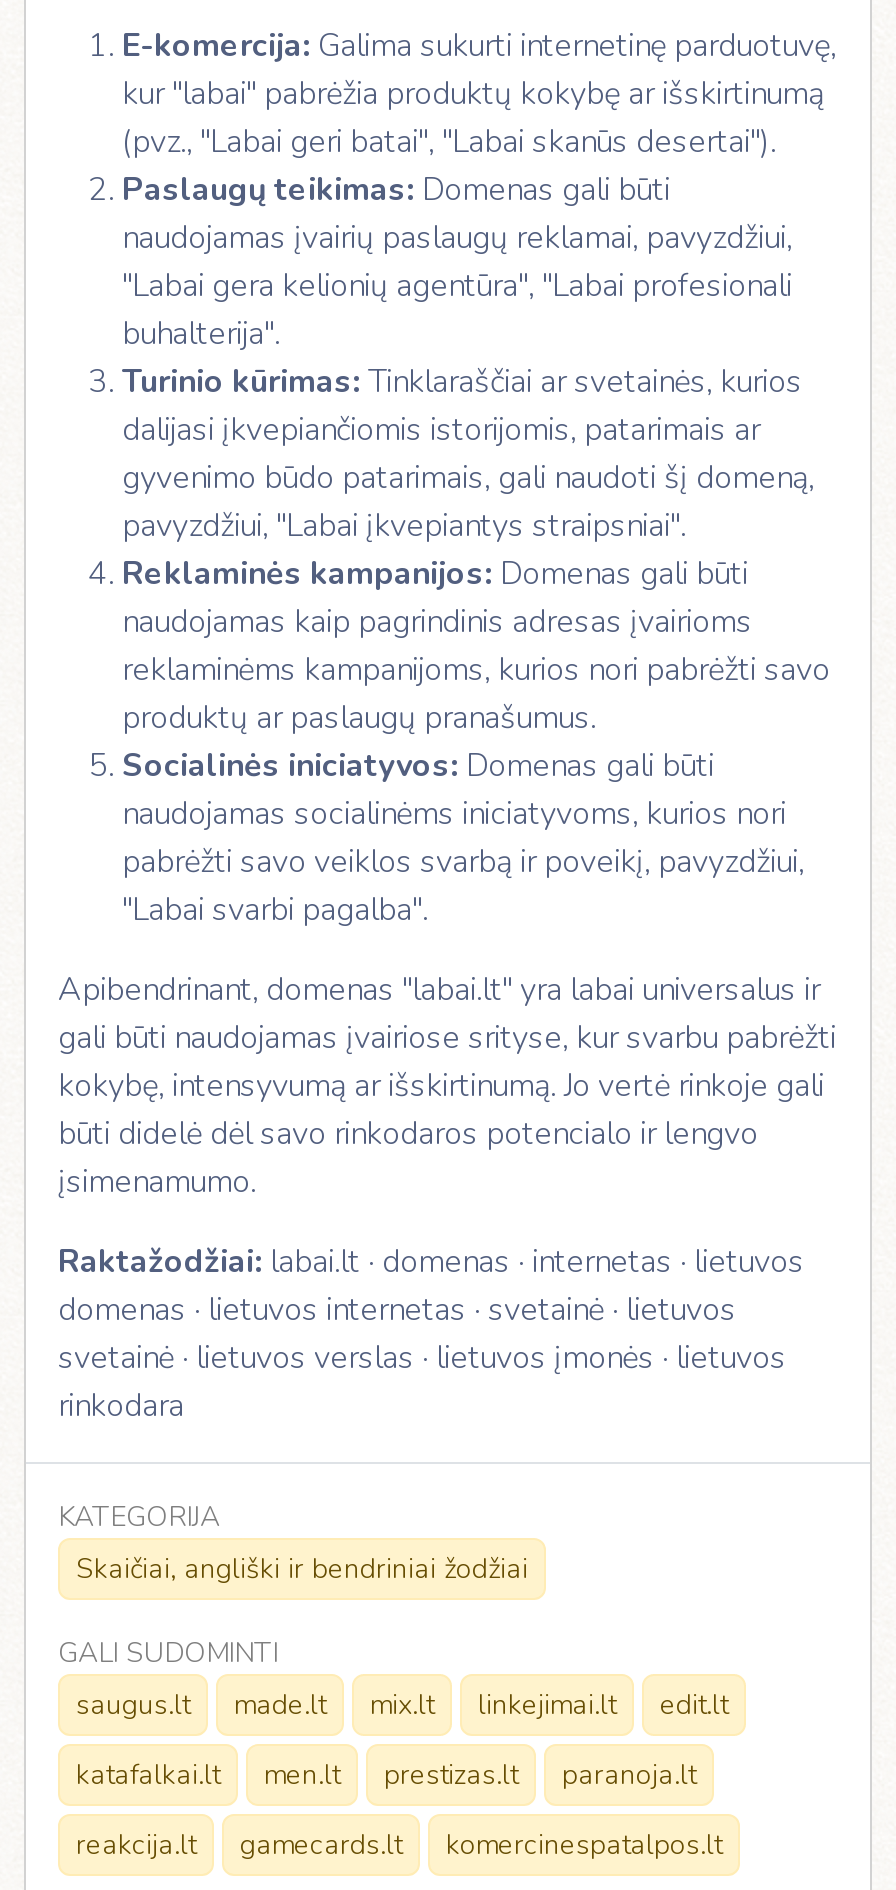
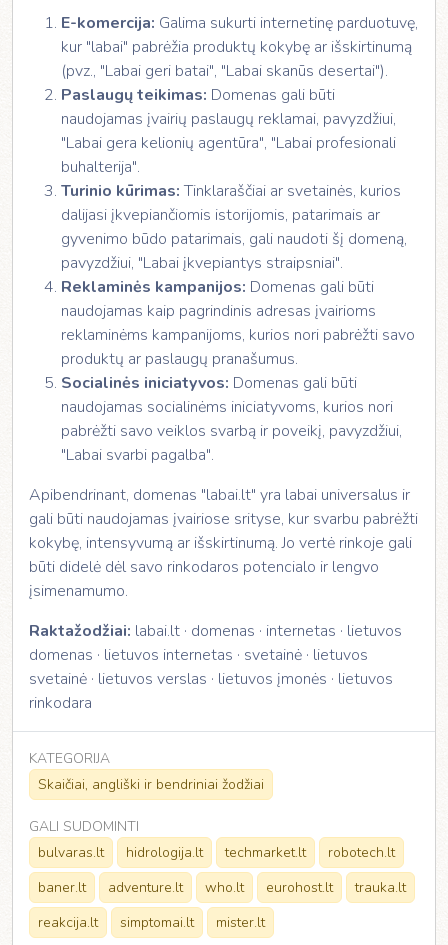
[76,1686,728,1724] saugus.lt | made.lt | mix.lt | linkejimai.lt | edit.lt -> [38,843,395,862] bulvaras.lt | hidrologija.lt | techmarket.lt | robotech.lt
[76,1756,696,1794] katafalkai.lt | men.lt | prestizas.lt | paranoja.lt -> [38,878,406,897] baner.lt | adventure.lt | who.lt | eurohost.lt | trauka.lt
[240,1826,722,1864] gamecards.lt | komercinespatalpos.lt -> [120,913,265,932] simptomai.lt | mister.lt

